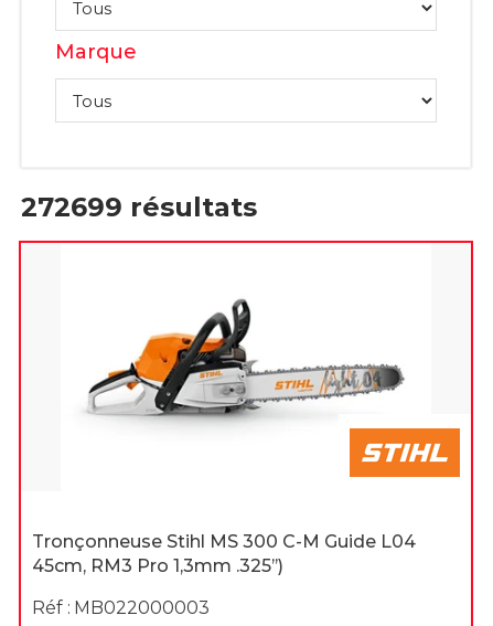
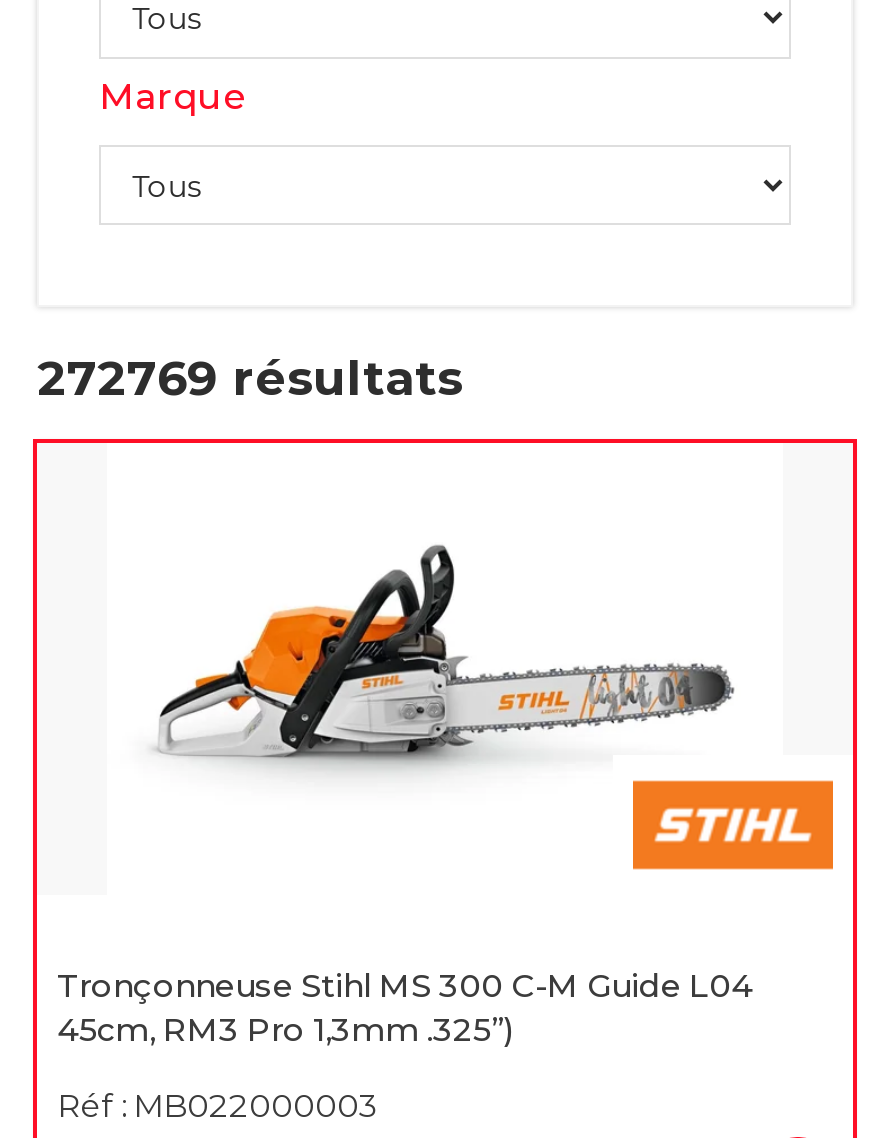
[21,191,257,223] 272699 résultats -> [37,350,463,408] 272769 résultats

